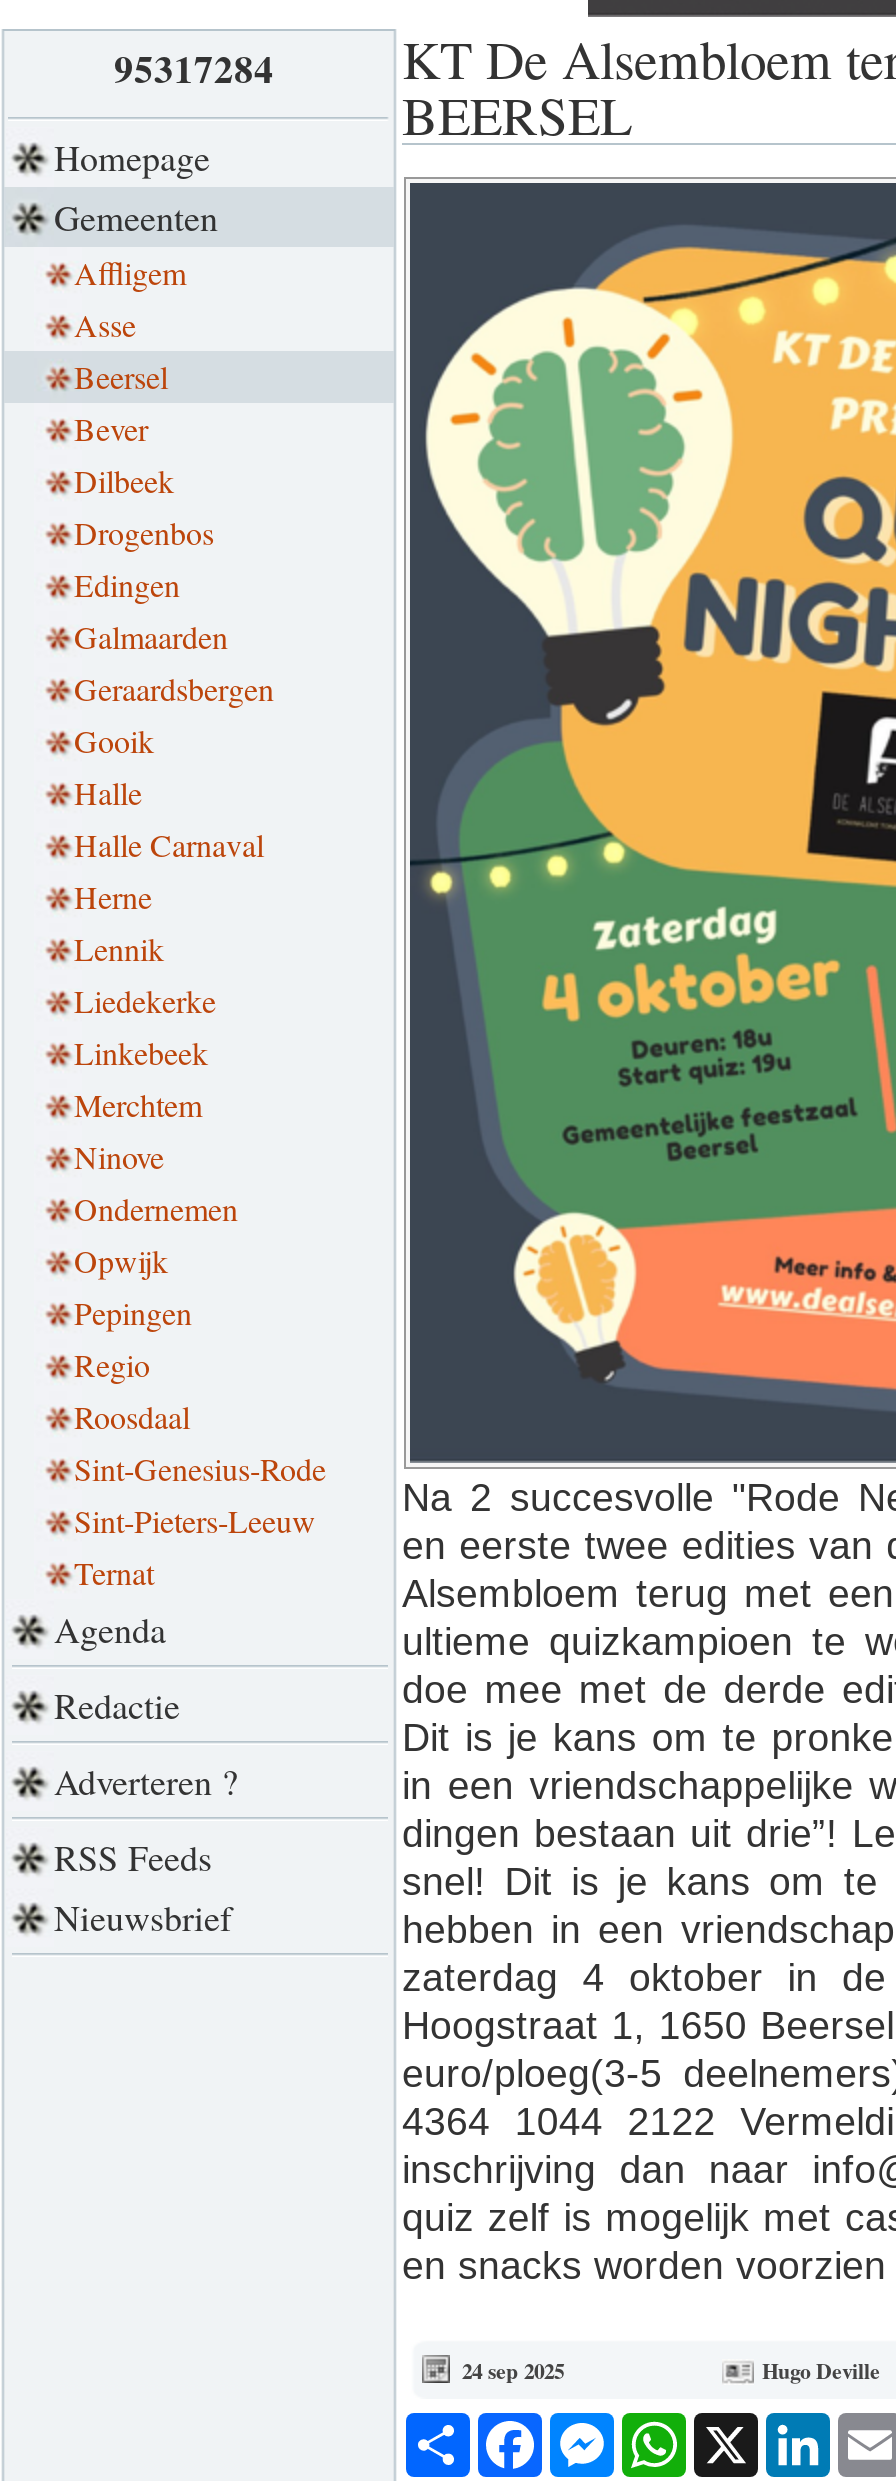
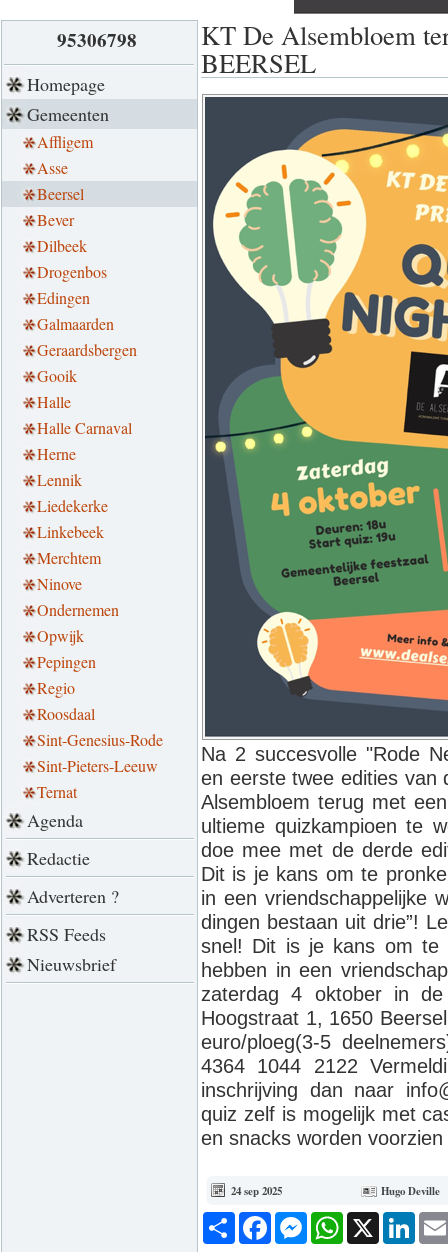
[114,41,274,95] 95317284 -> [57,26,137,53] 95306798

